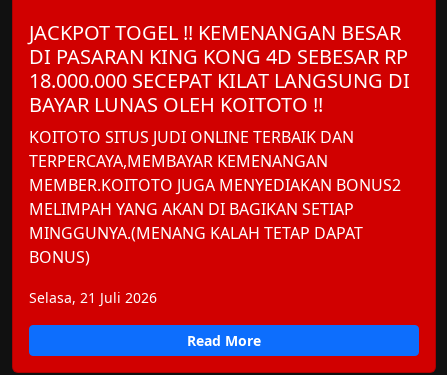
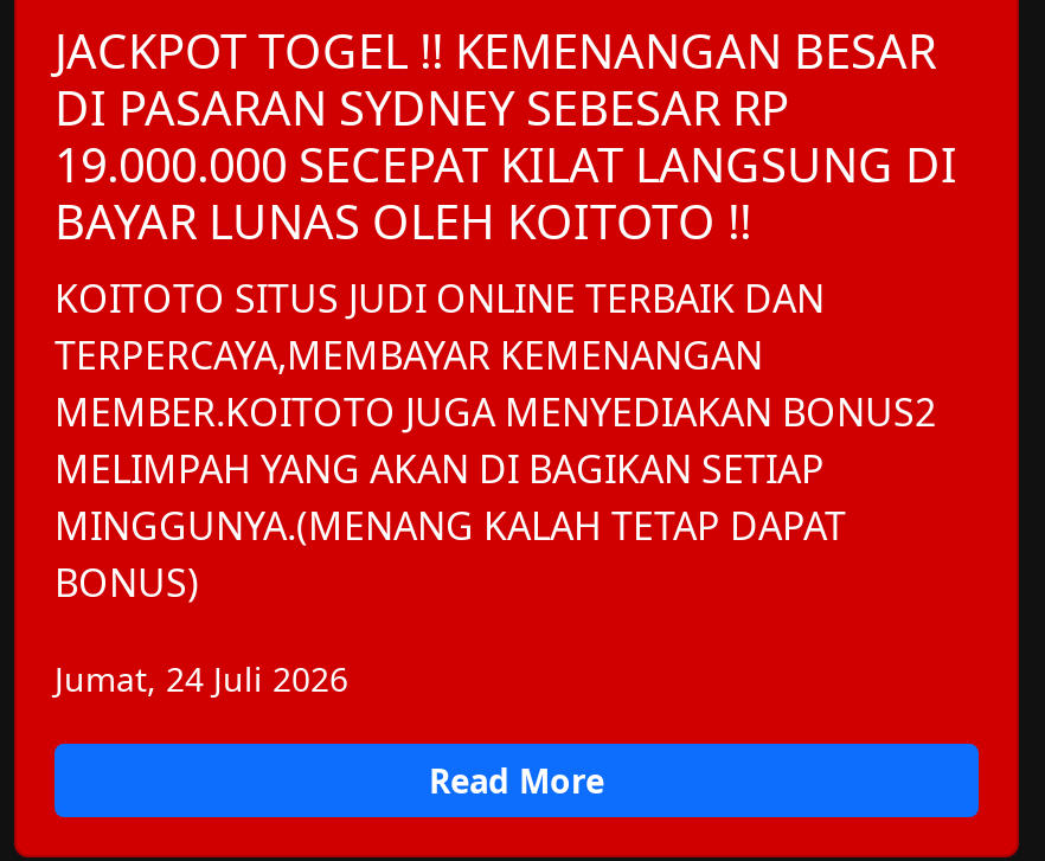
[29,43,410,94] DI PASARAN KING KONG 4D SEBESAR RP | 18.000.000 SECEPAT KILAT LANGSUNG DI -> [55,75,957,196] DI PASARAN SYDNEY SEBESAR RP | 19.000.000 SECEPAT KILAT LANGSUNG DI
[29,288,157,307] Selasa, 21 Juli 2026 -> [55,656,348,701] Jumat, 24 Juli 2026

